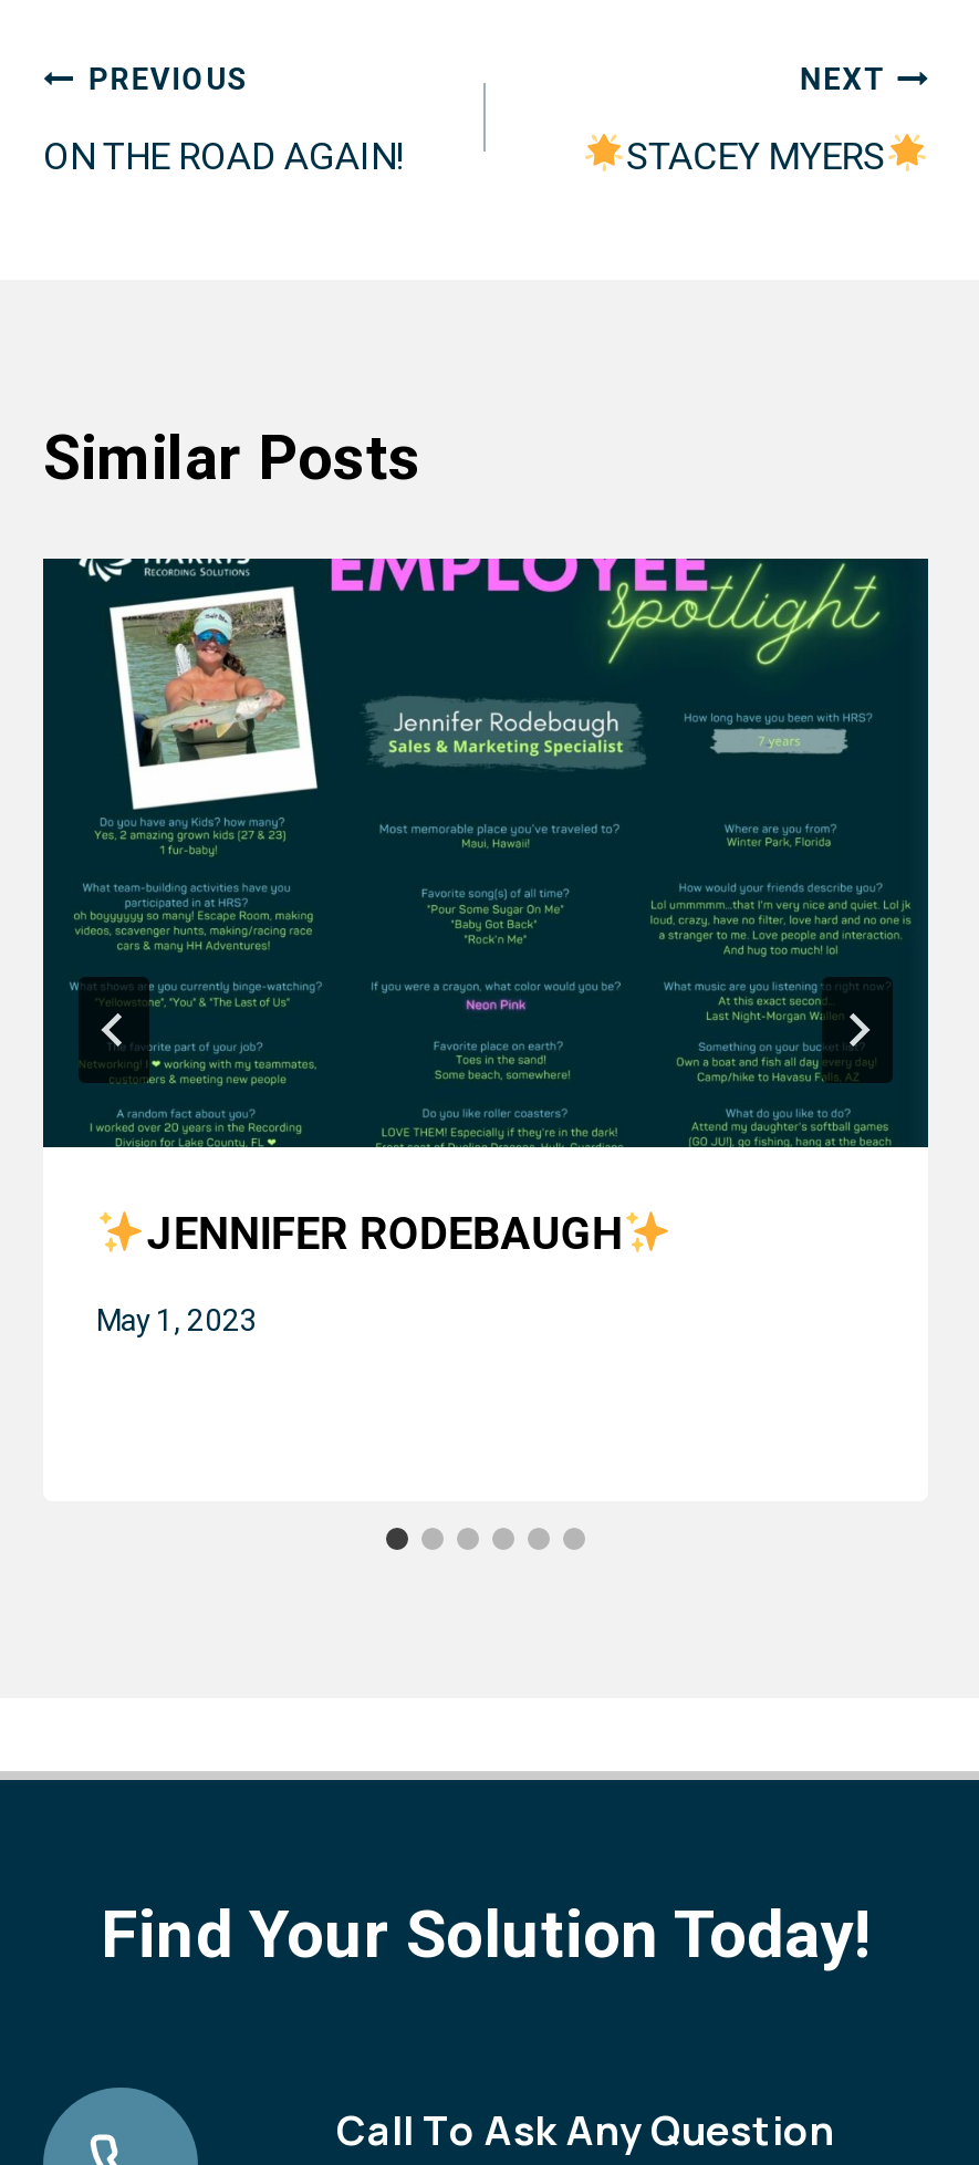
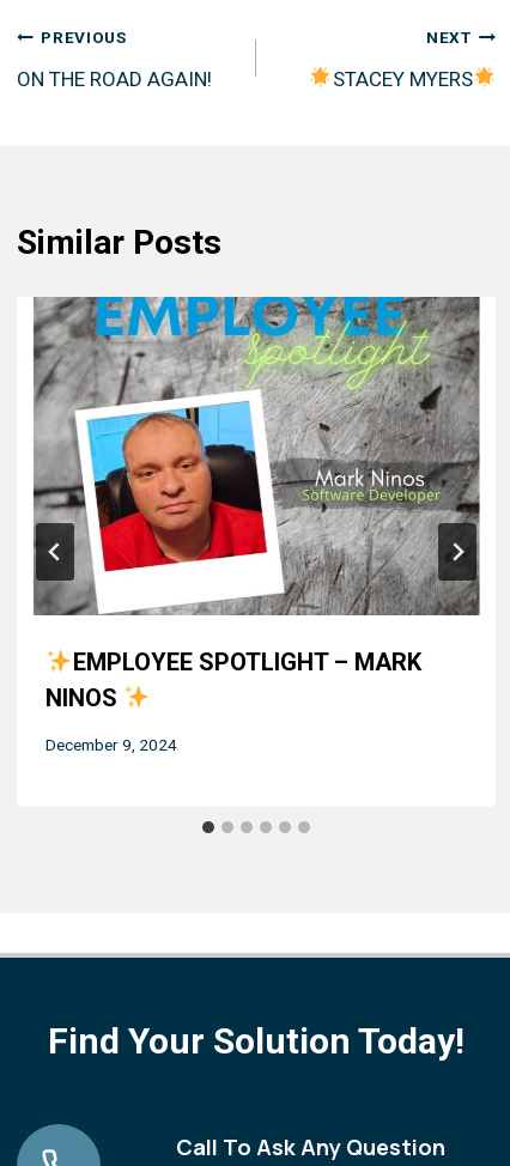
[41,556,930,1261] [image] | JENNIFER RODEBAUGH -> [17,296,496,713] [image] | EMPLOYEE SPOTLIGHT – MARK | NINOS
[96,1302,258,1337] May 1, 2023 -> [45,735,177,754] December 9, 2024

